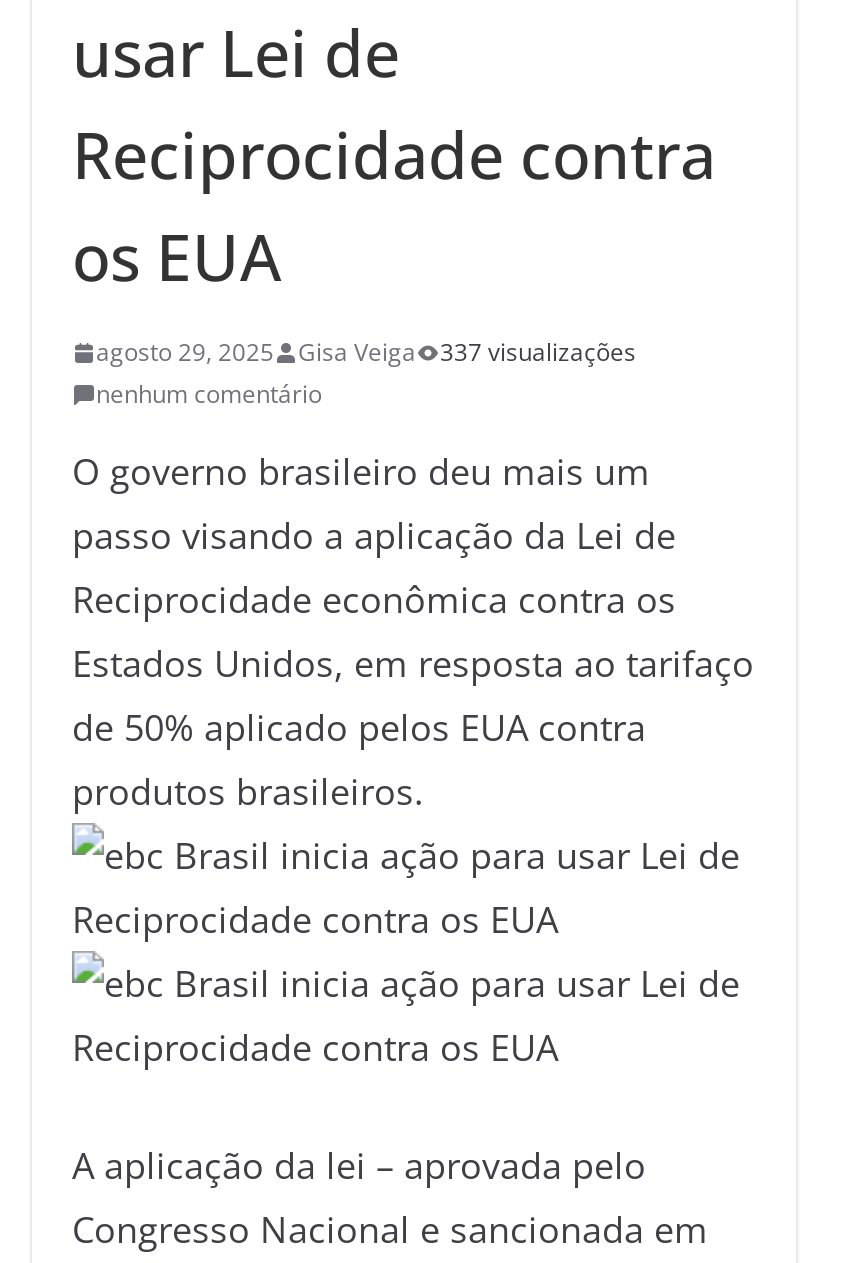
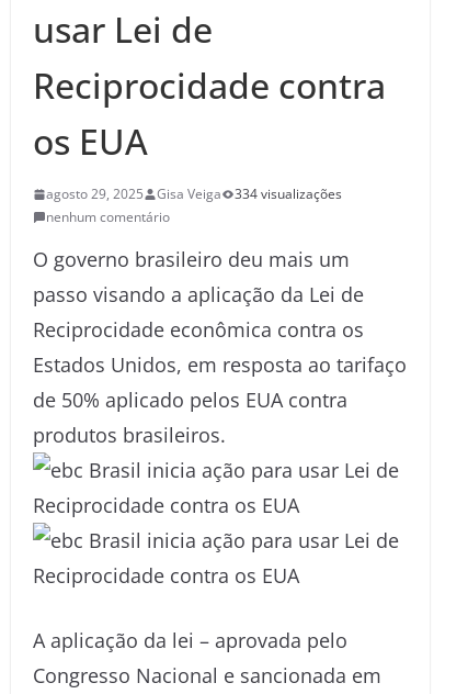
[440,335,636,369] 337 visualizações -> [235,184,342,203] 334 visualizações

